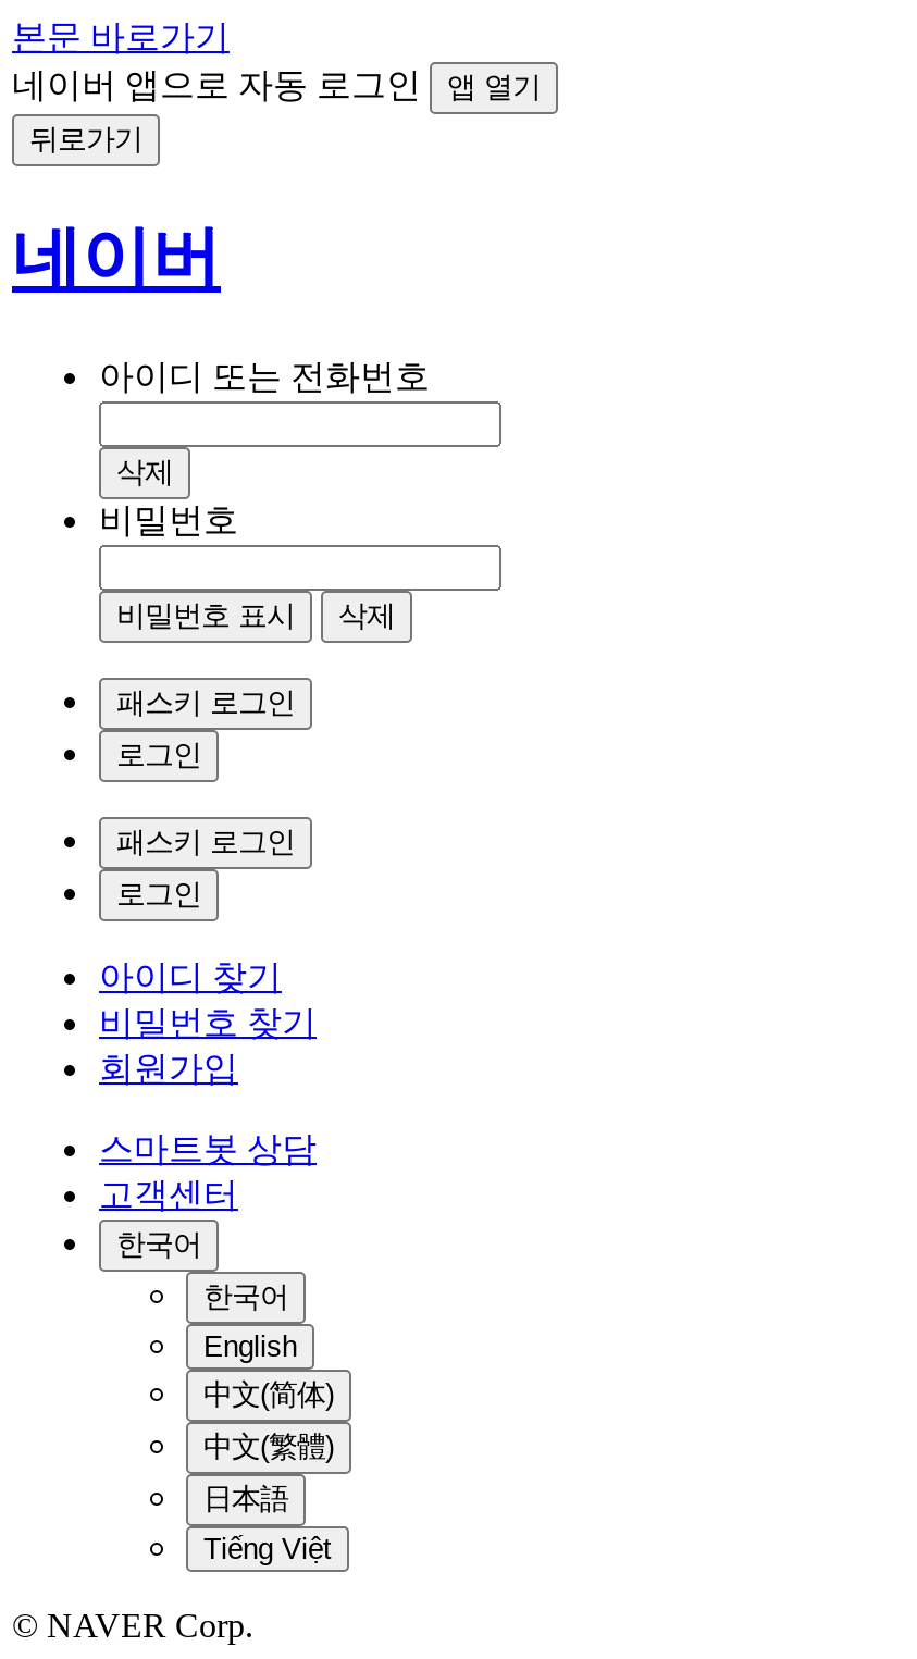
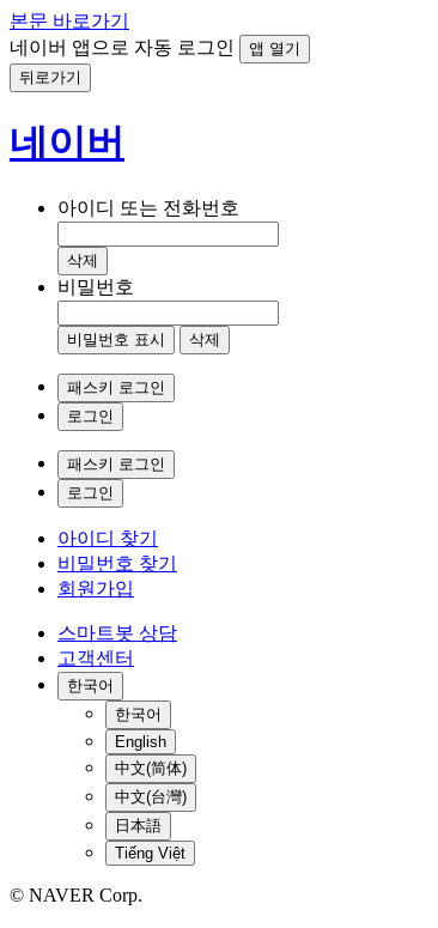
[203,1430,334,1463] 中文(繁體) -> [115,788,187,806] 中文(台灣)

